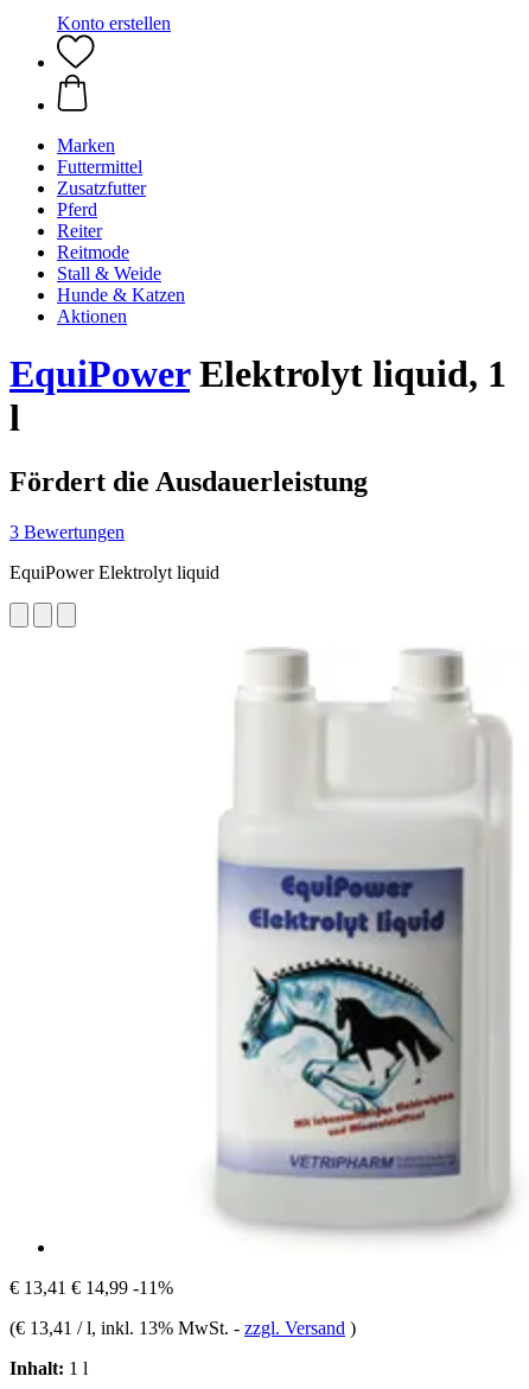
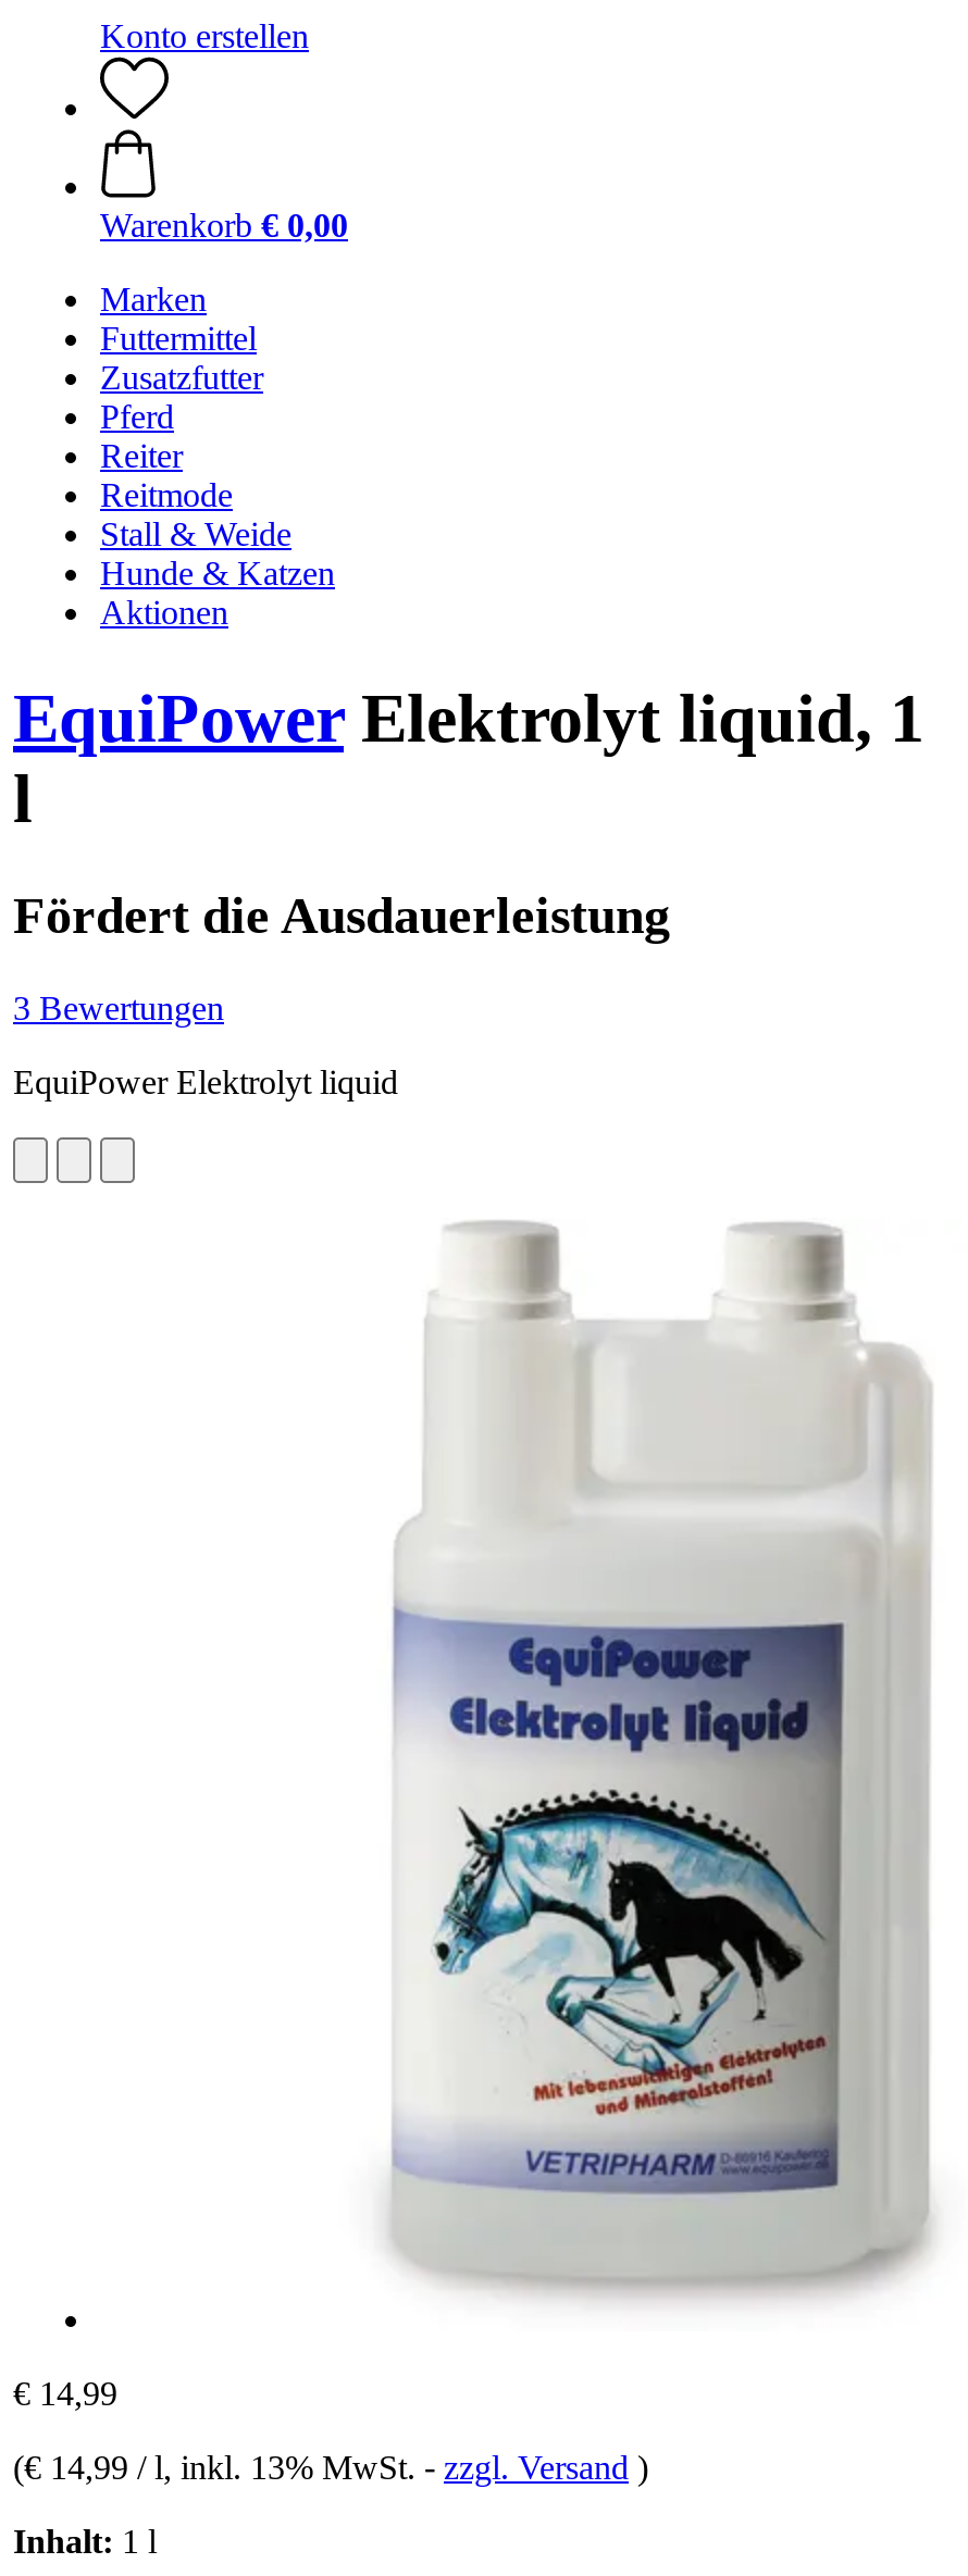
none -> [100,207,348,244] Warenkorb € 0,00
[9,1277,173,1297] € 13,41 € 14,99 -11% -> [13,2374,117,2411] € 14,99
[9,1318,356,1338] (€ 13,41 / l, inkl. 13% MwSt. - zzgl. Versand ) -> [13,2448,648,2485] (€ 14,99 / l, inkl. 13% MwSt. - zzgl. Versand )

